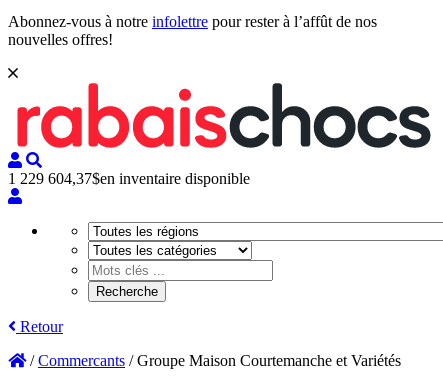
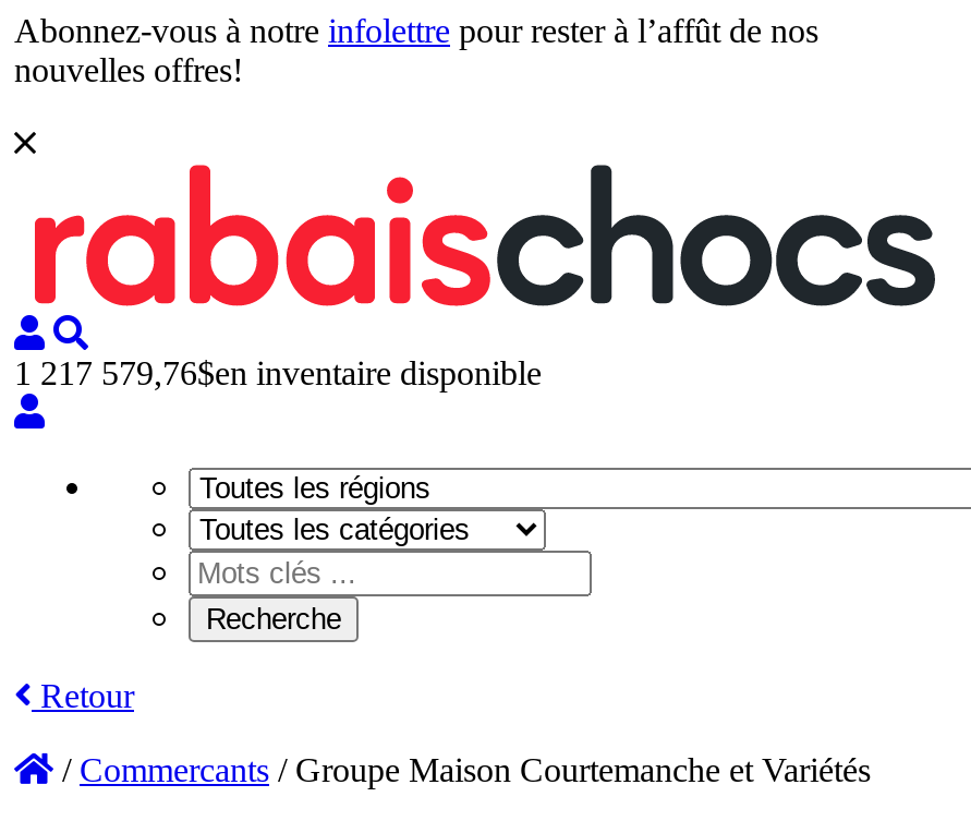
[8,170,250,187] 1 229 604,37$en inventaire disponible -> [14,355,542,392] 1 217 579,76$en inventaire disponible

